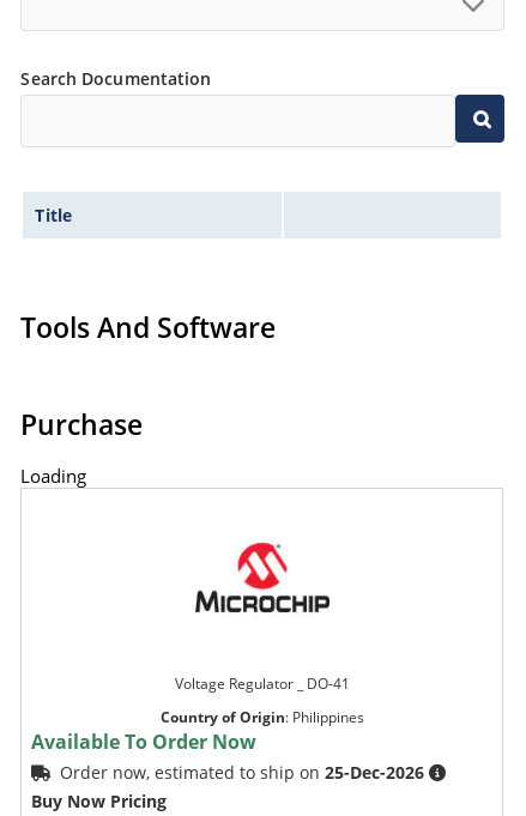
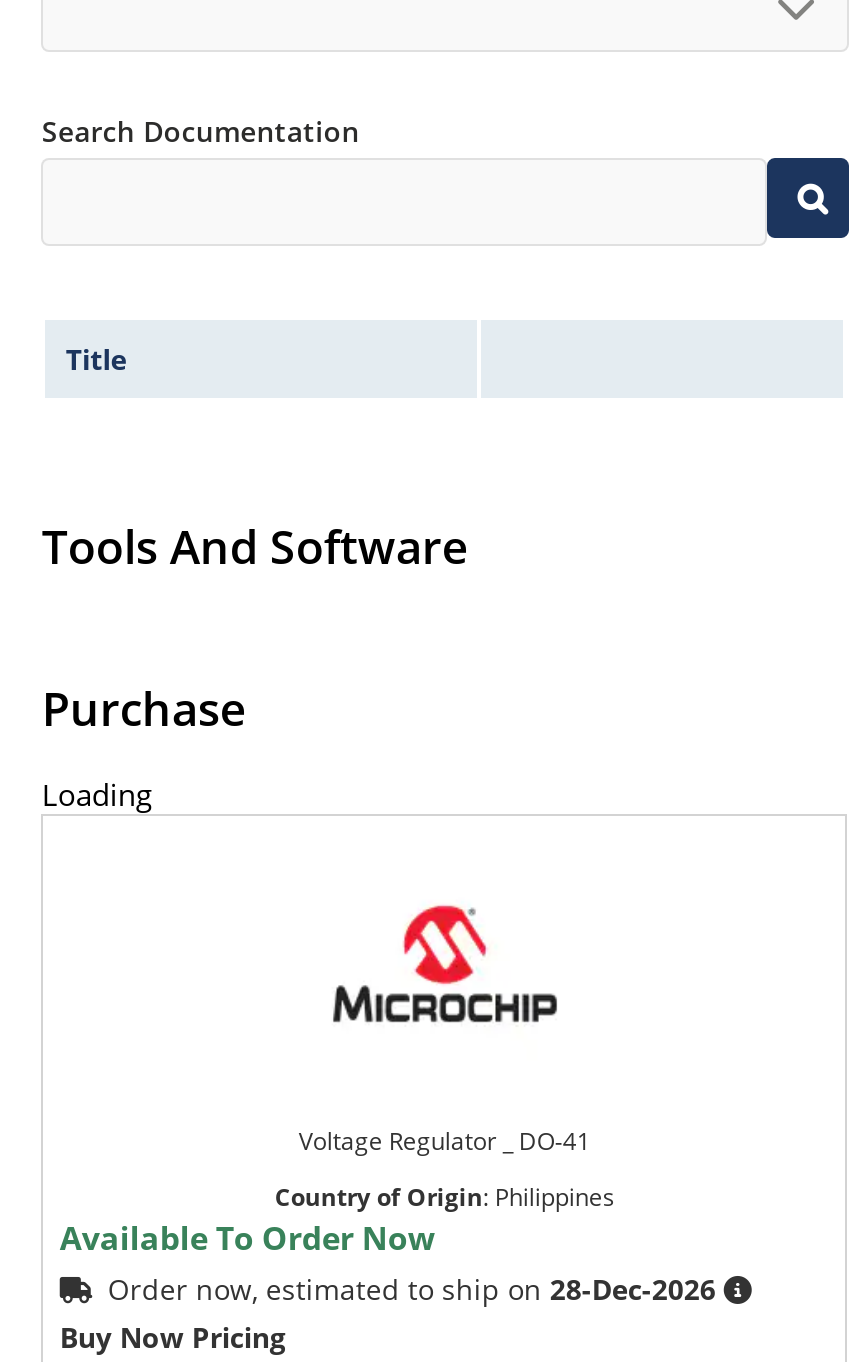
[60,761,425,783] Order now, estimated to ship on 25-Dec-2026 -> [108,1269,716,1307] Order now, estimated to ship on 28-Dec-2026

